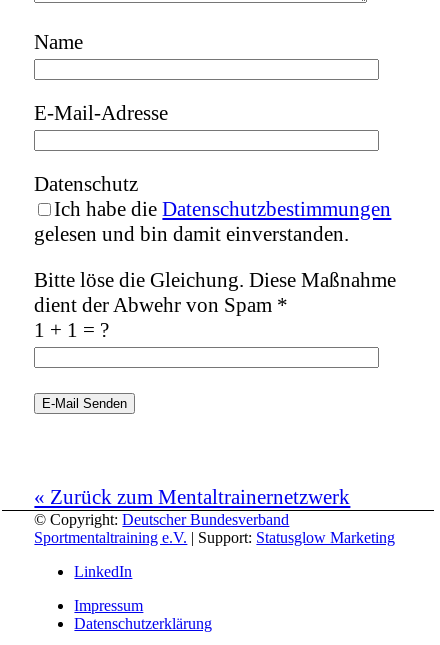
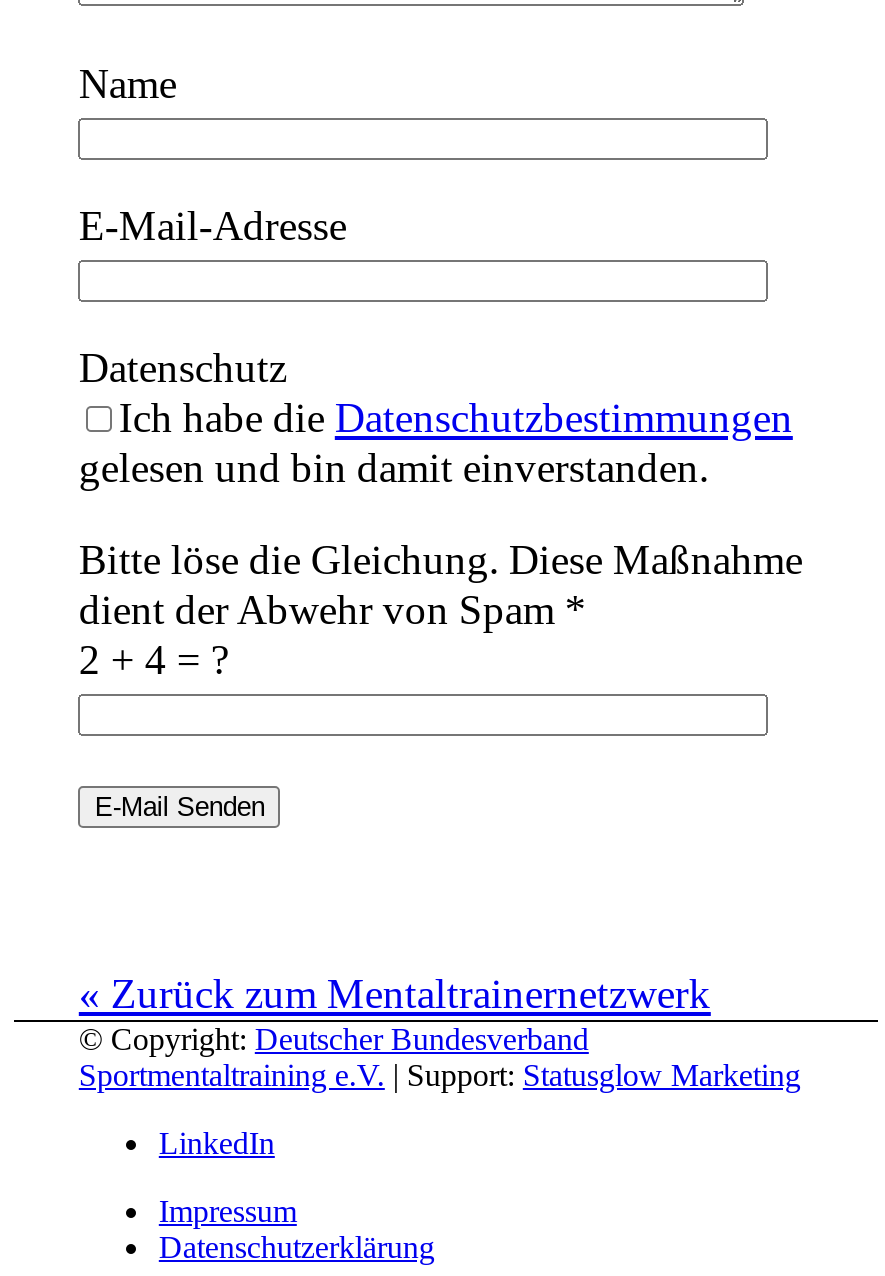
[34,318,109,342] 1 + 1 = ? -> [79,636,229,684] 2 + 4 = ?

